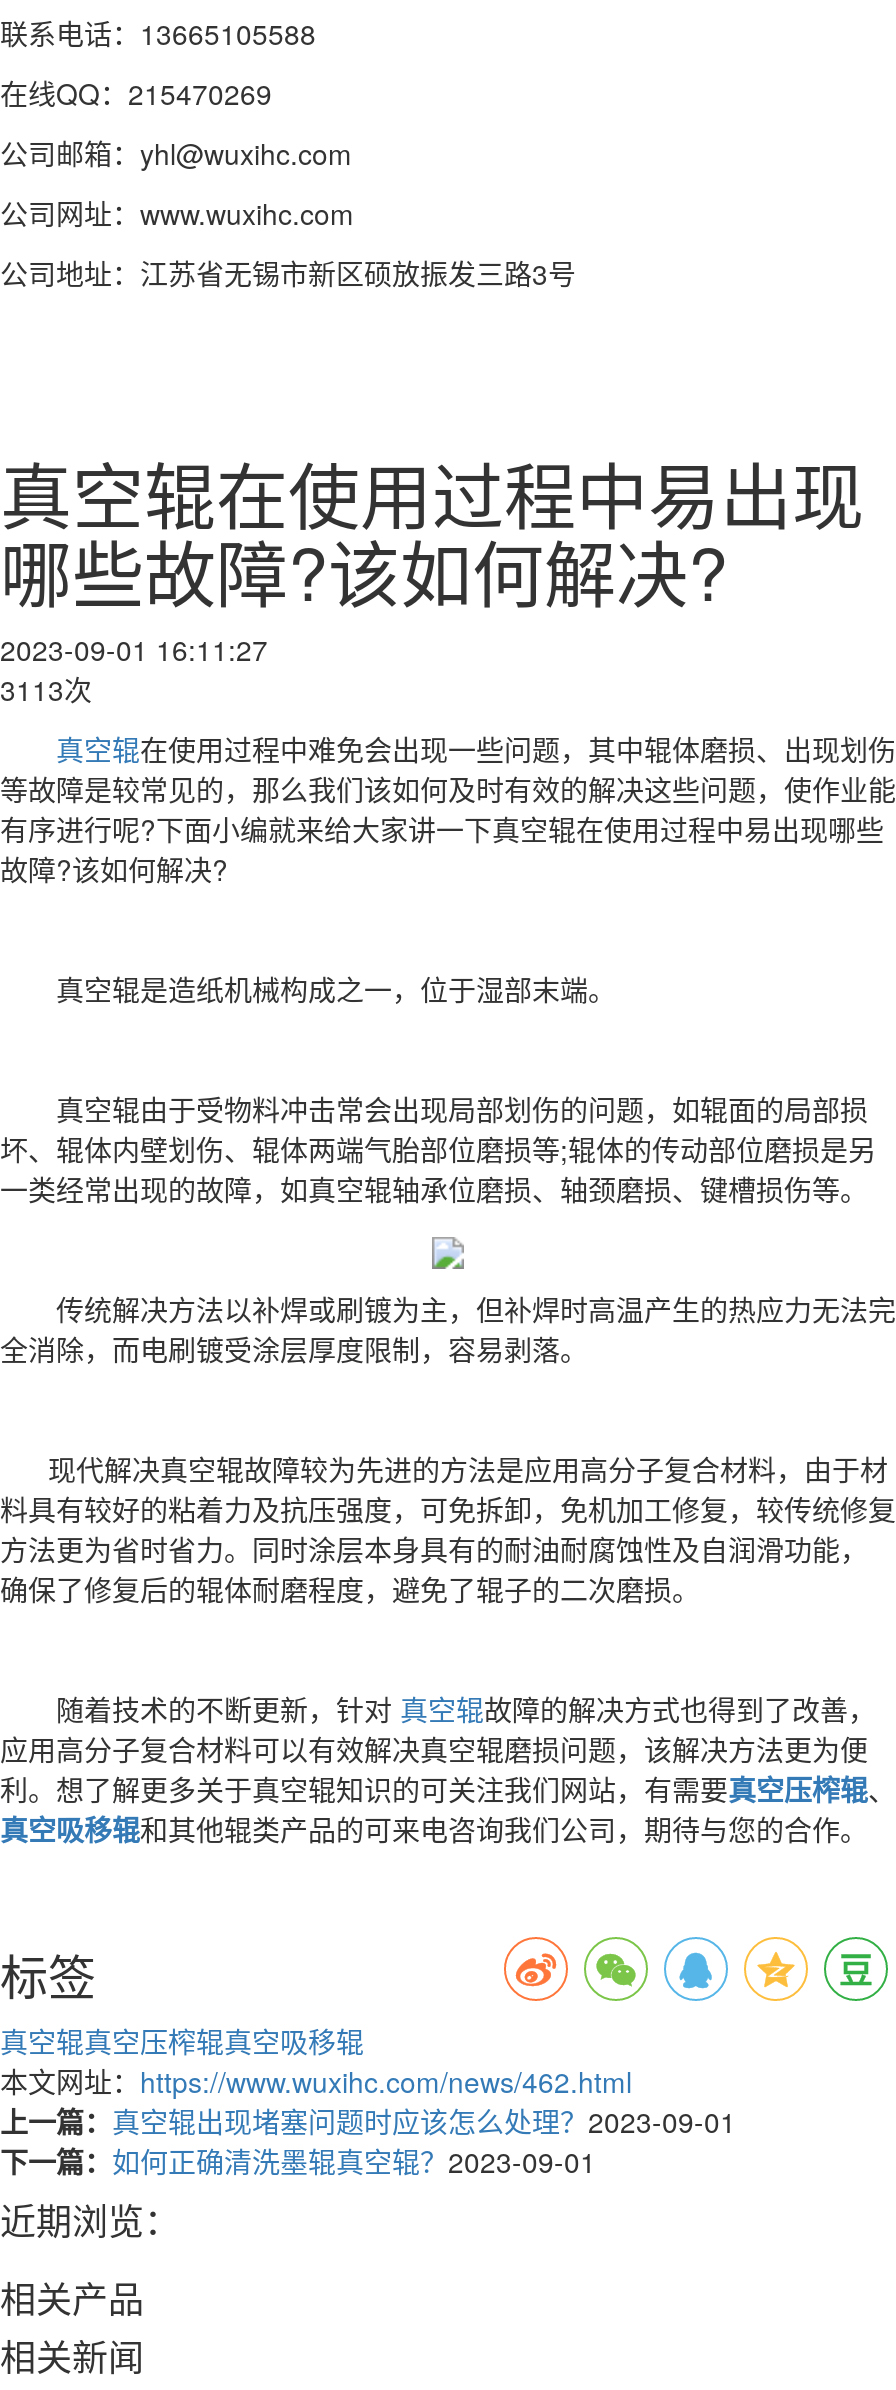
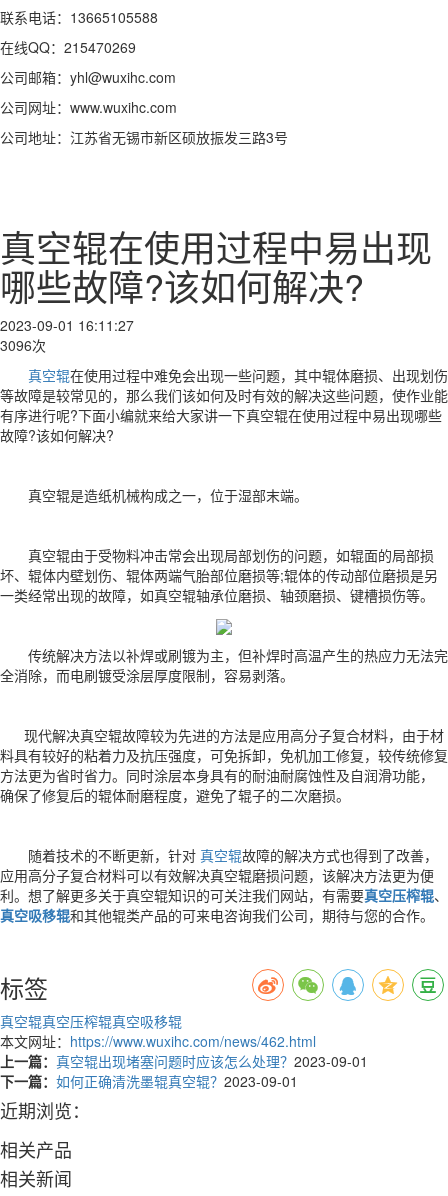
[0,668,92,708] 3113次 -> [0,335,46,355] 3096次

